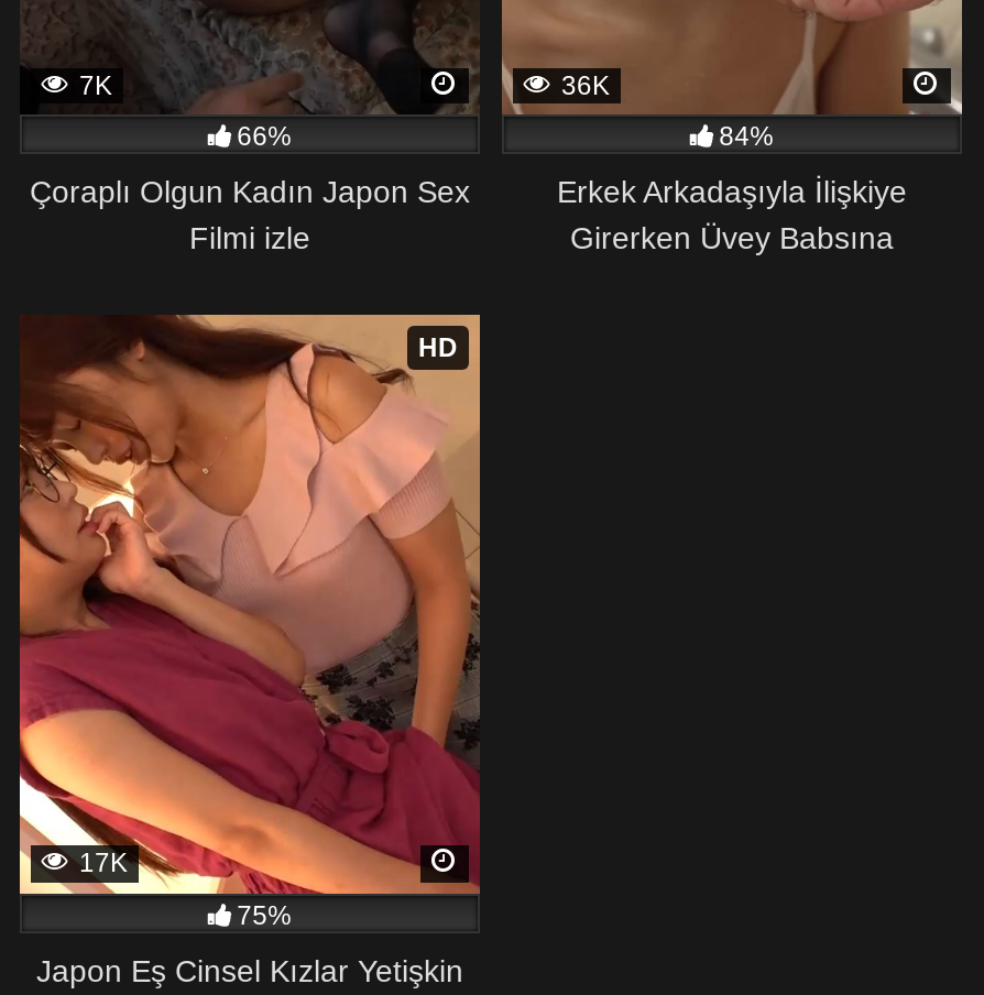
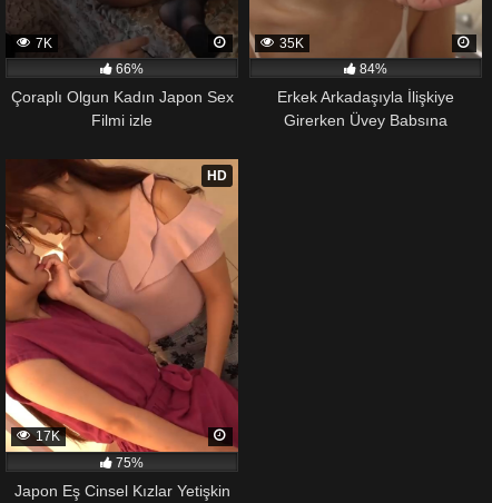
[555,70,610,101] 36K -> [276,36,304,51] 35K

